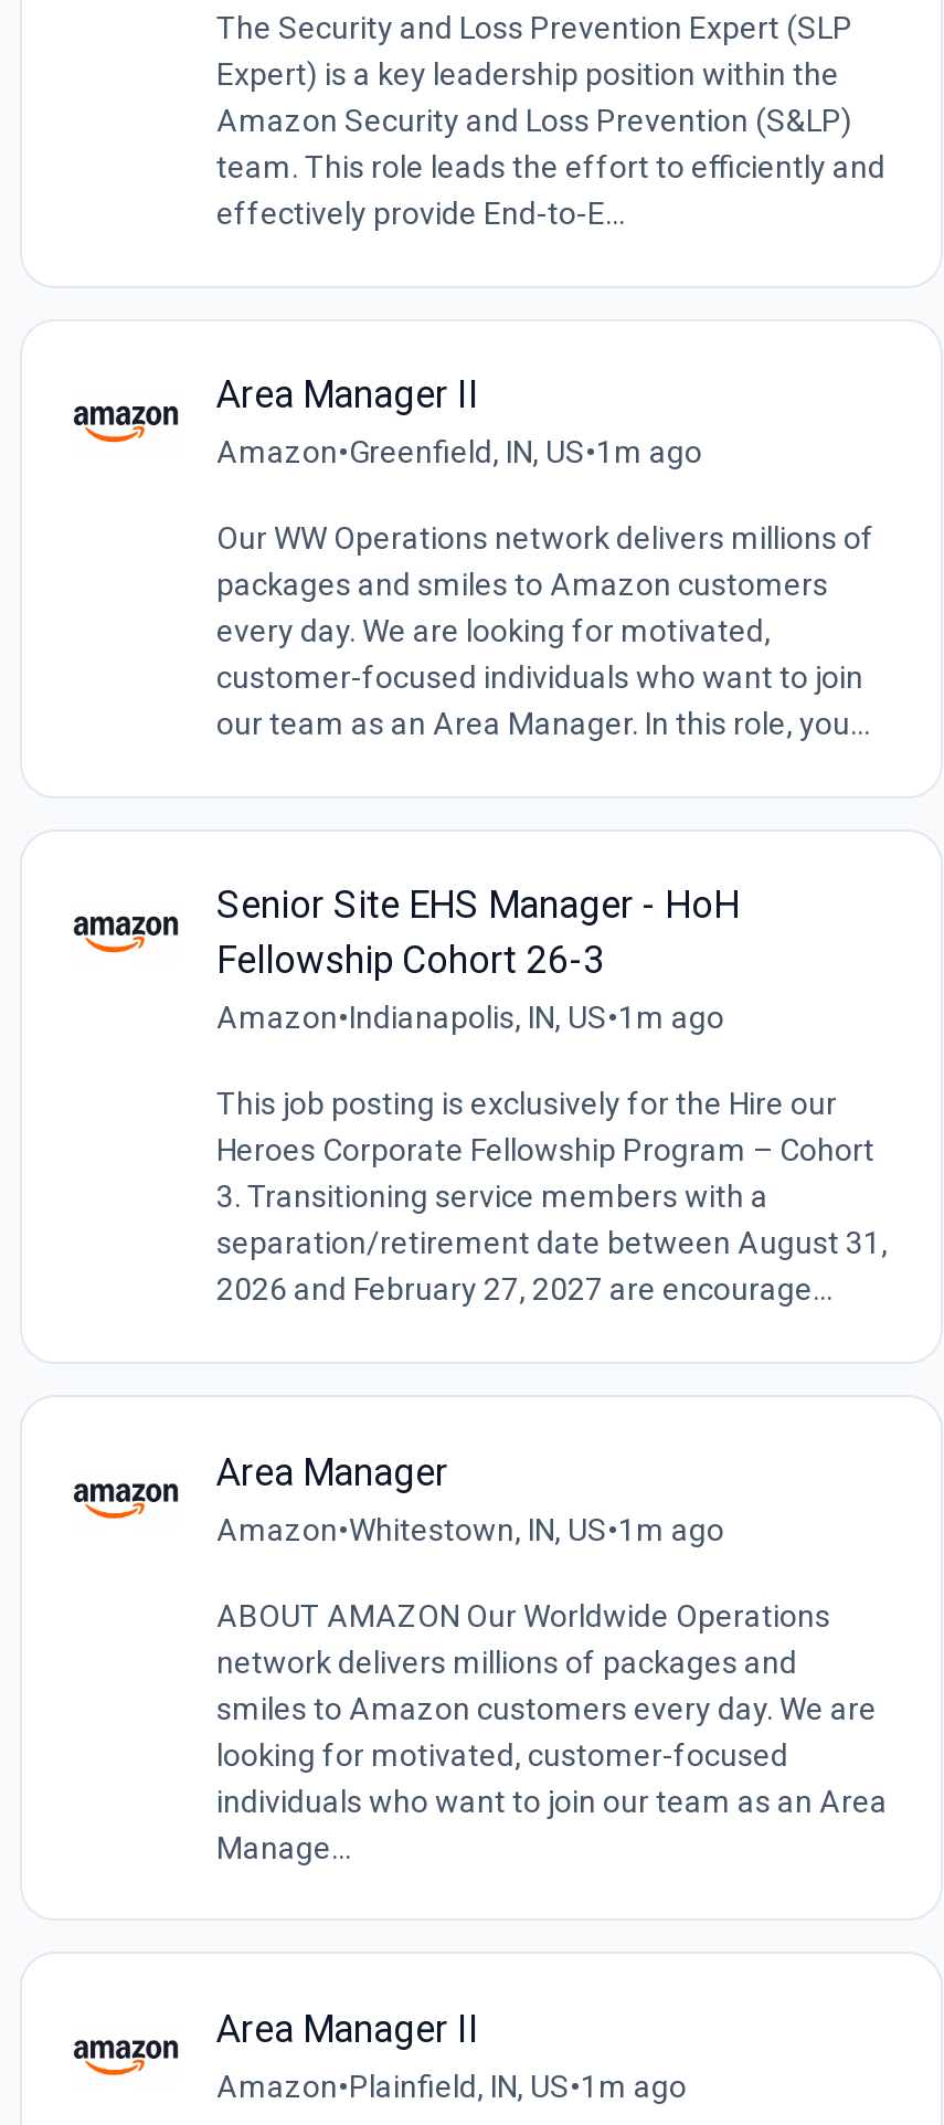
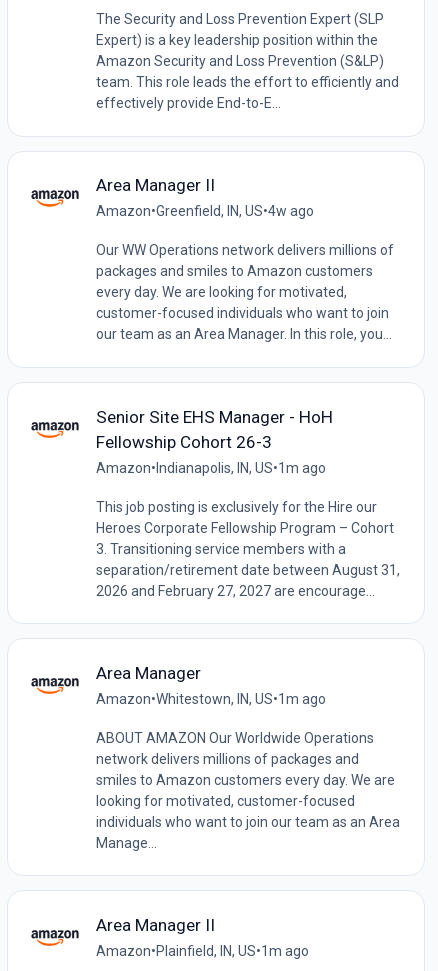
[216,435,702,470] Amazon•Greenfield, IN, US•1m ago -> [96,203,314,219] Amazon•Greenfield, IN, US•4w ago

